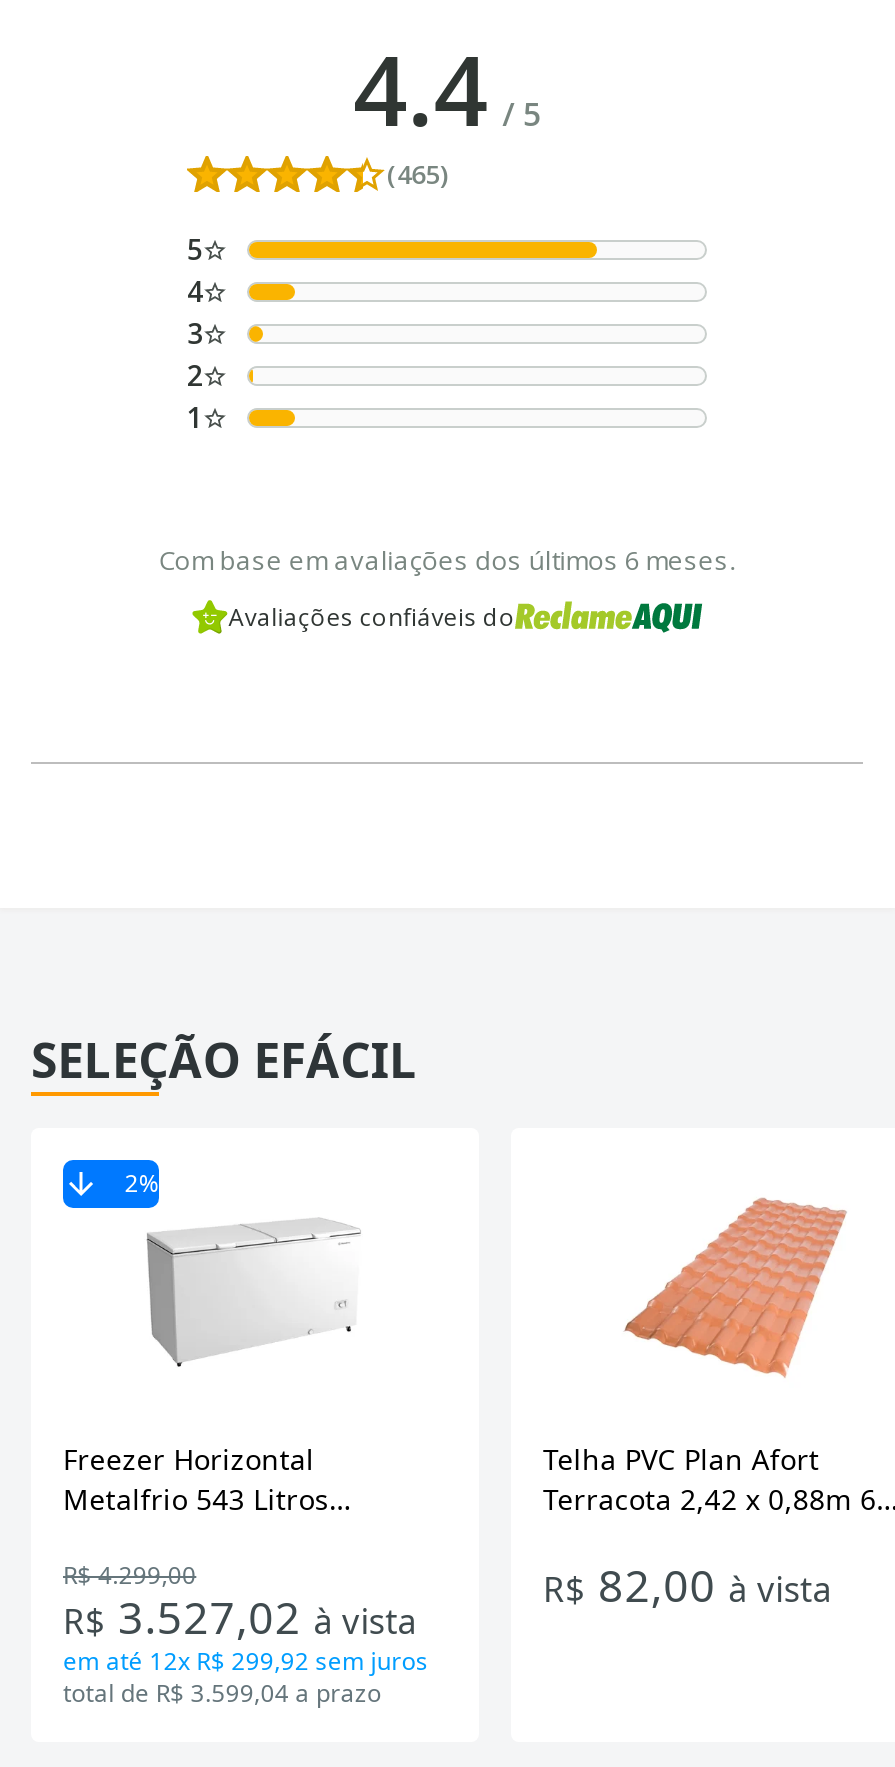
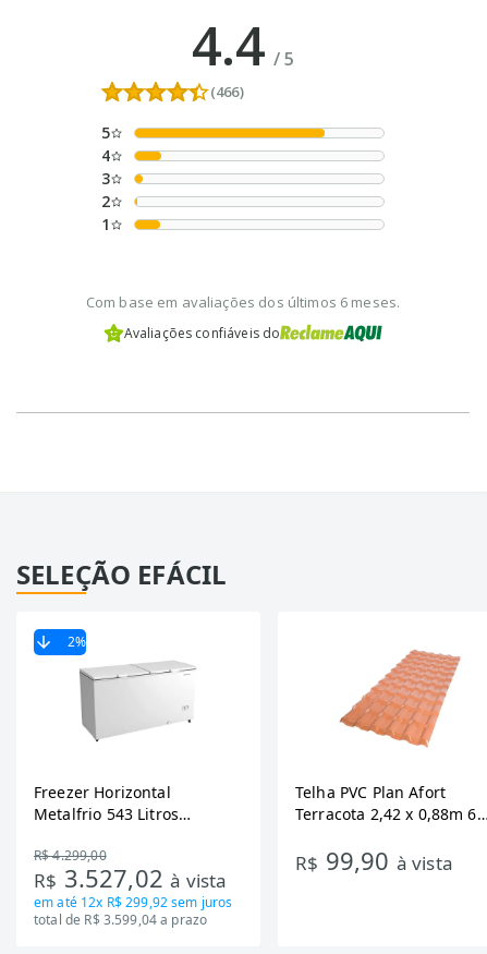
[387,156,449,192] (465) -> [210,82,244,101] (466)
[543,1554,833,1614] R$82,00 à vista -> [295,844,453,877] R$99,90 à vista

